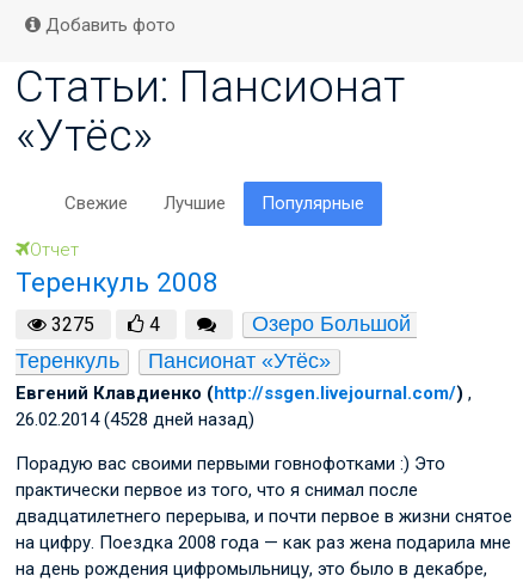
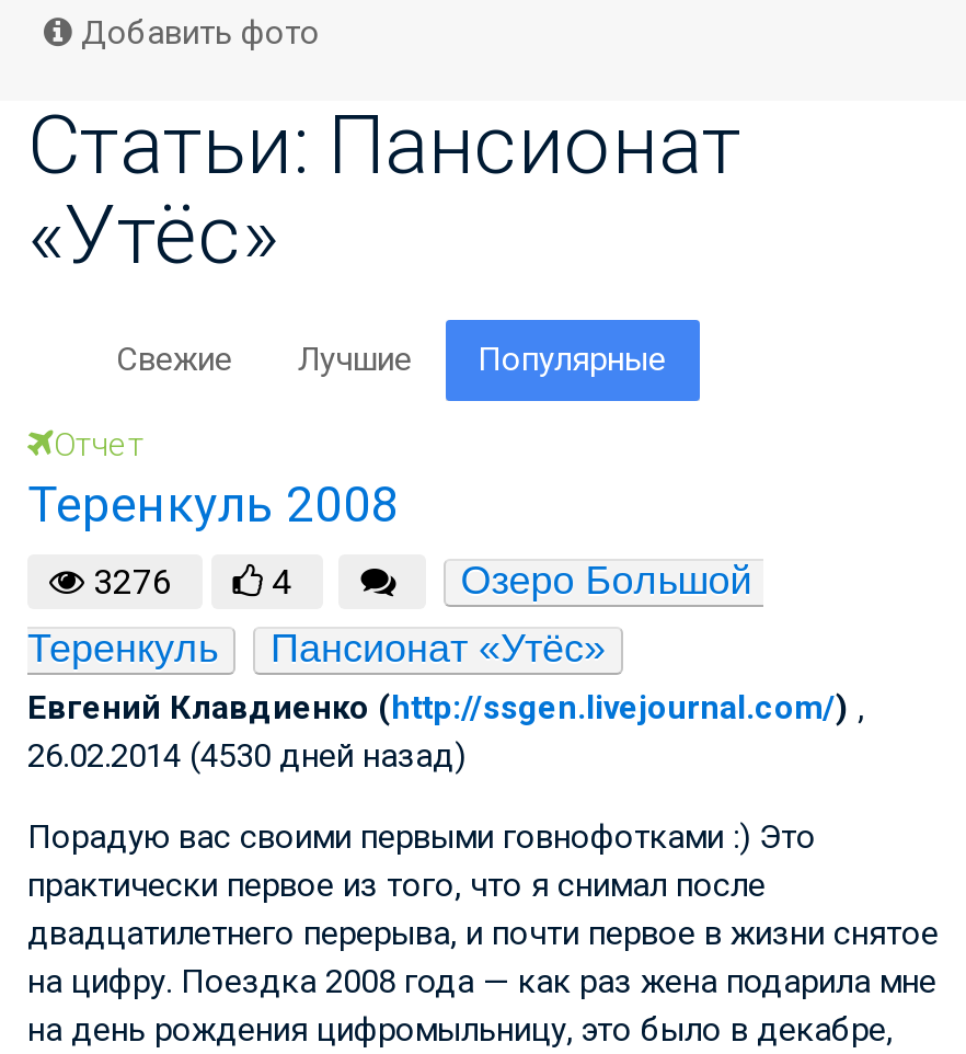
[51,313,94,335] 3275 -> [93,560,172,602] 3276
[16,408,254,430] 26.02.2014 (4528 дней назад) -> [27,735,465,775] 26.02.2014 (4530 дней назад)

